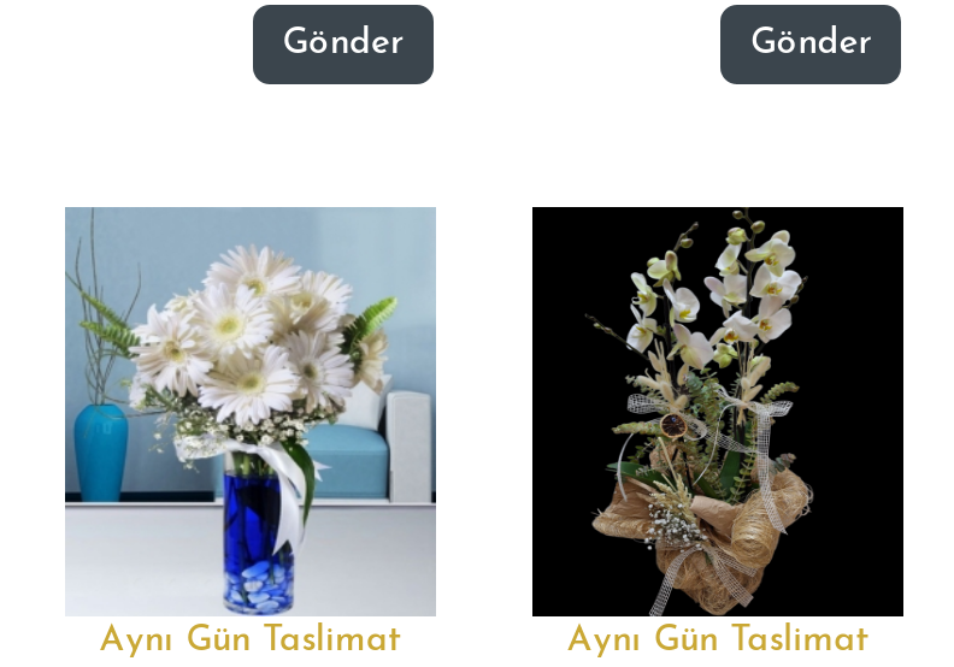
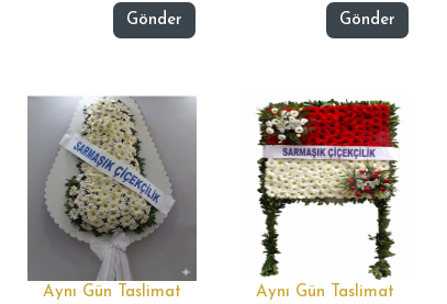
[63,207,436,619] [image] -> [26,95,197,282] [image]
[530,205,906,619] [image] -> [241,94,410,281] [image]

